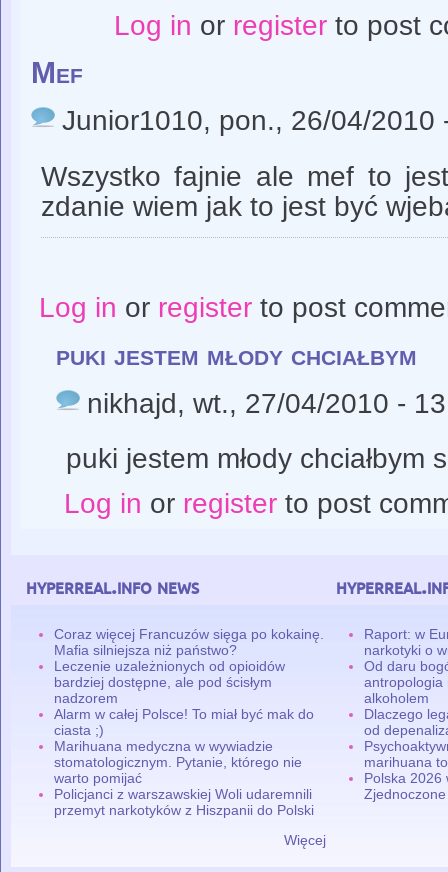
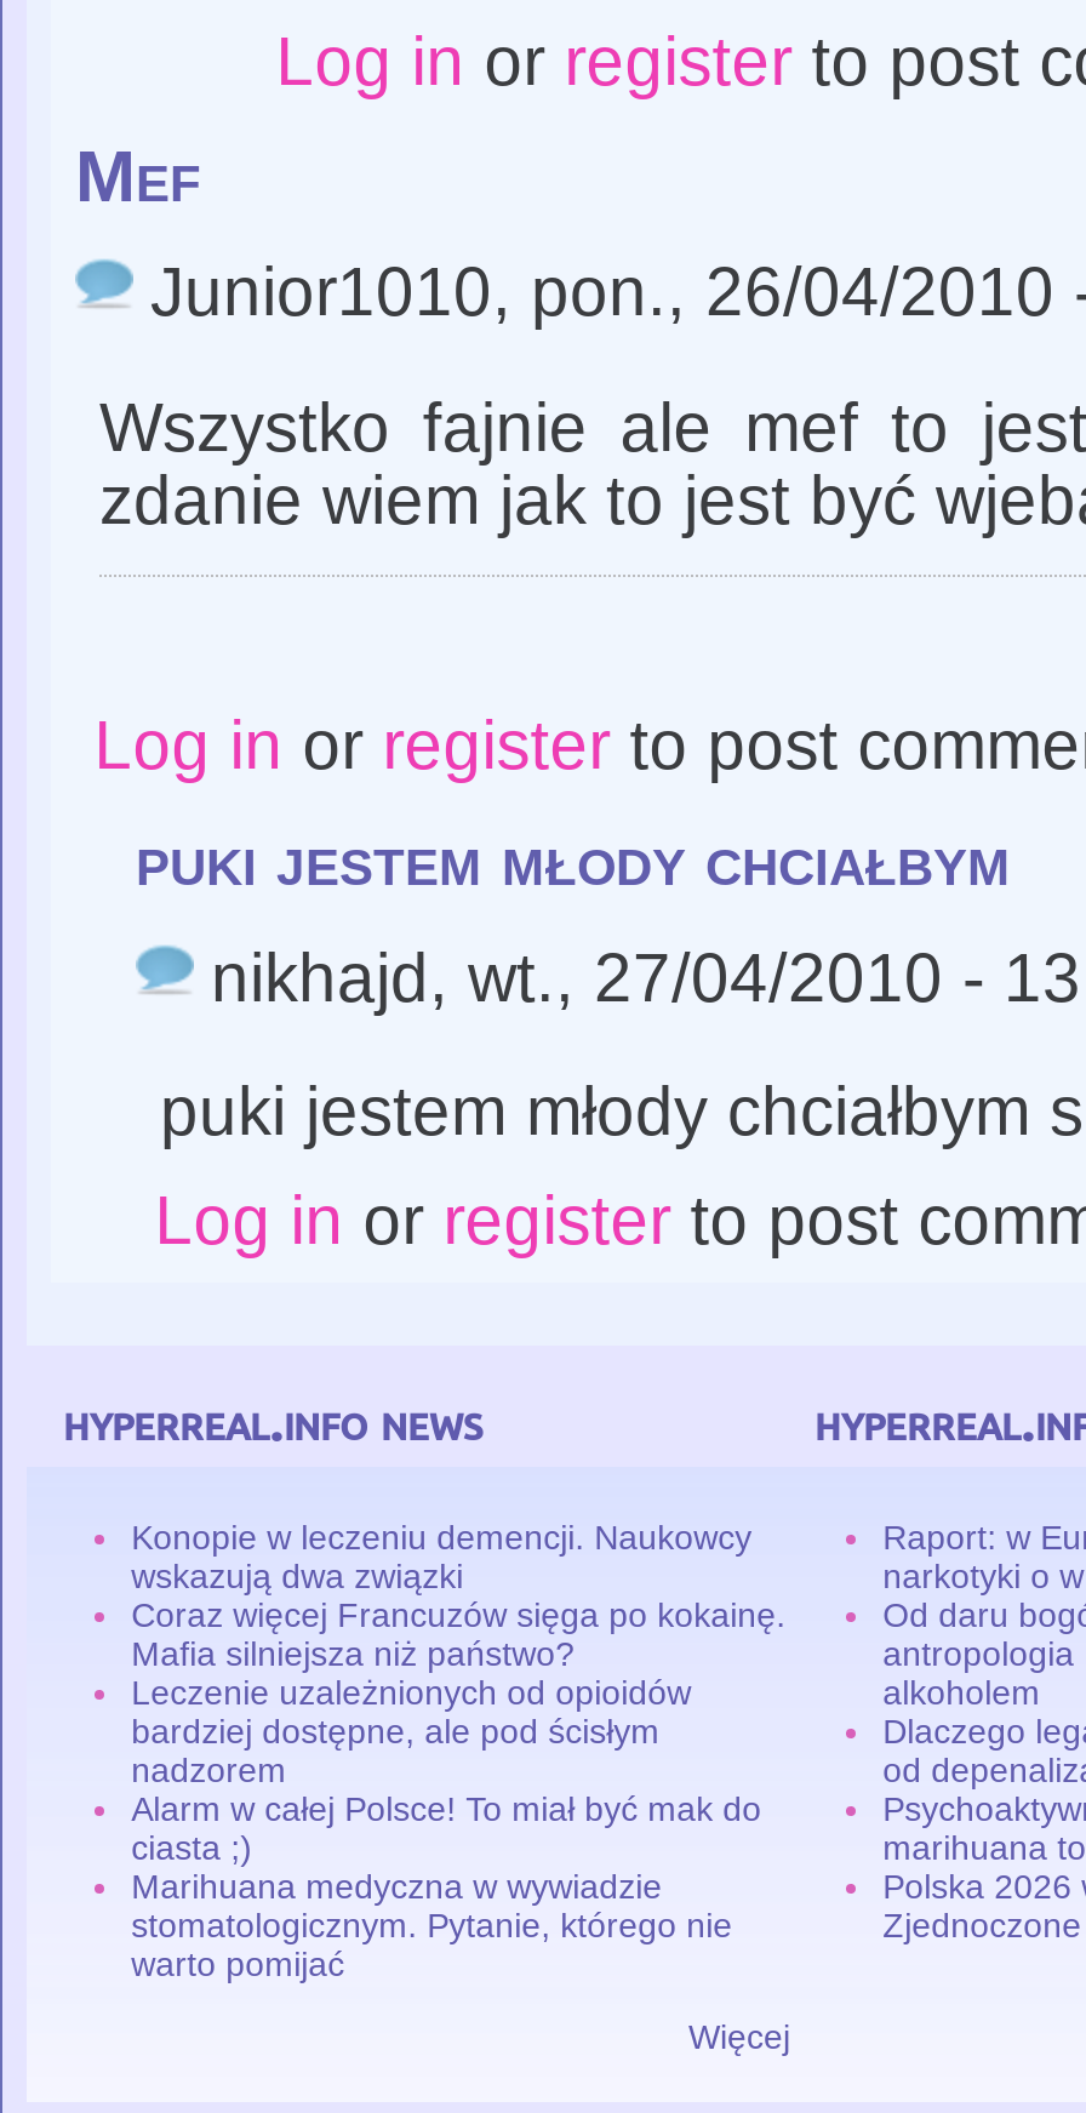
moved [54,626,324,786] -> [131,1595,786,1983]: Coraz więcej Francuzów sięga po kokainę. | Mafia silniejsza niż państwo? | Leczenie uzależnionych od opioidów | ... | stomatologicznym. Pytanie, którego nie | warto pomijać
none -> [131,1518,752,1595] Konopie w leczeniu demencji. Naukowcy | wskazują dwa związki
[54,786,314,818] Policjanci z warszawskiej Woli udaremnili | przemyt narkotyków z Hiszpanii do Polski -> none

